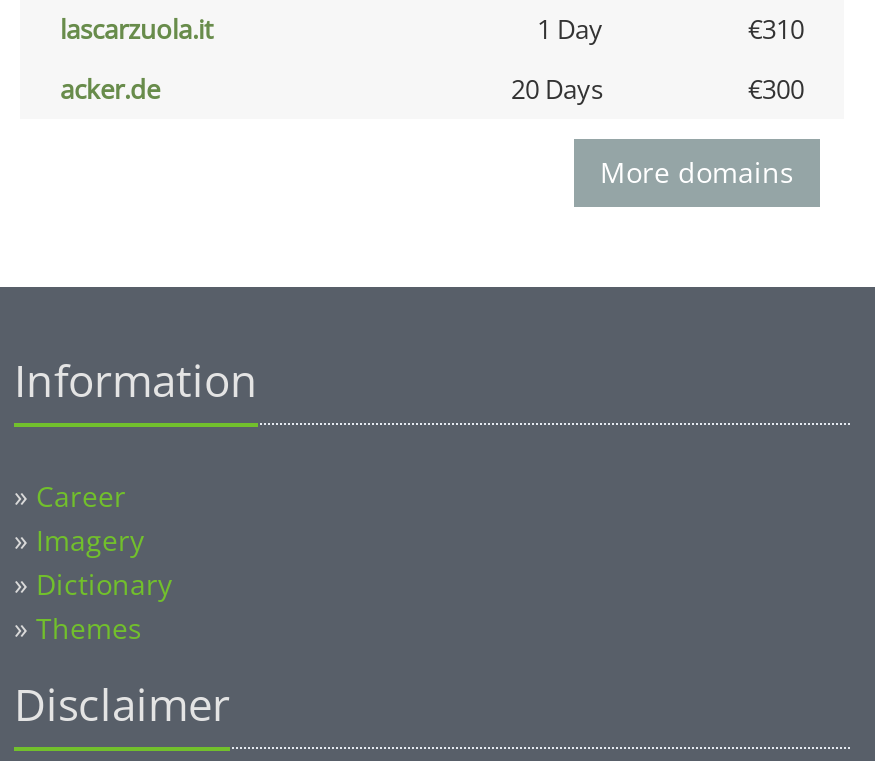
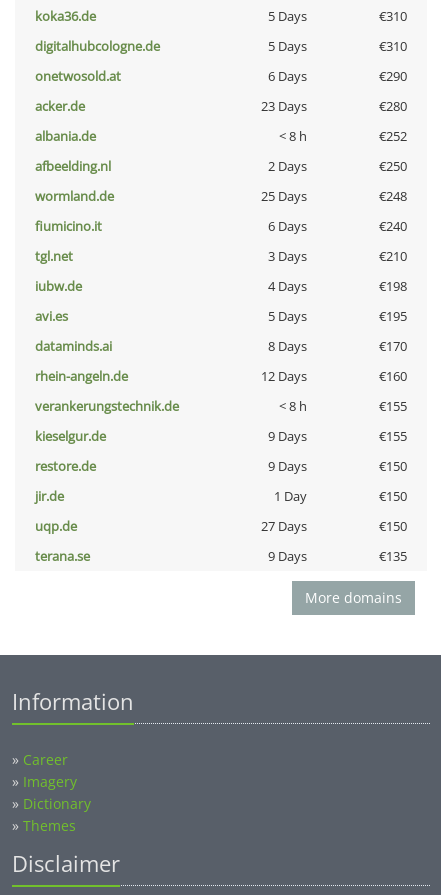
[60,11,603,47] lascarzuola.it | 1 Day -> [35,7,306,25] koka36.de | 5 Days
none -> [35,37,407,85] digitalhubcologne.de | 5 Days | €310 | onetwosold.at | 6 Days | €290
[511,71,804,107] 20 Days | €300 -> [35,97,407,565] 23 Days | €280 | albania.de | < 8 h | €252 | afbeelding.nl | 2 Days | €250 | wormland.de | 25 Days | €248 | fiumicino.it | 6 Days | €240 | tgl.net | 3 Days | €210 | iubw.de | 4 Days | €198 | avi.es | 5 Days | €195 | dataminds.ai | 8 Days | €170 | rhein-angeln.de | 12 Days | €160 | verankerungstechnik.de | < 8 h | €155 | kieselgur.de | 9 Days | €155 | restore.de | 9 Days | €150 | jir.de | 1 Day | €150 | uqp.de | 27 Days | €150 | terana.se | 9 Days | €135

